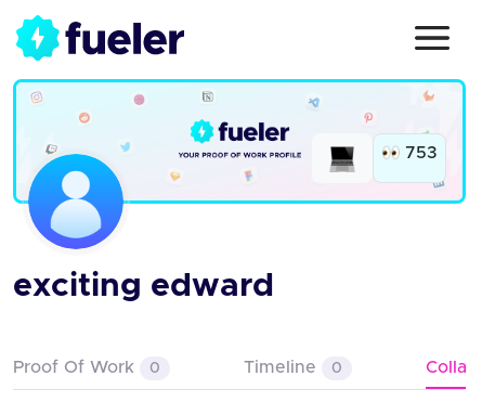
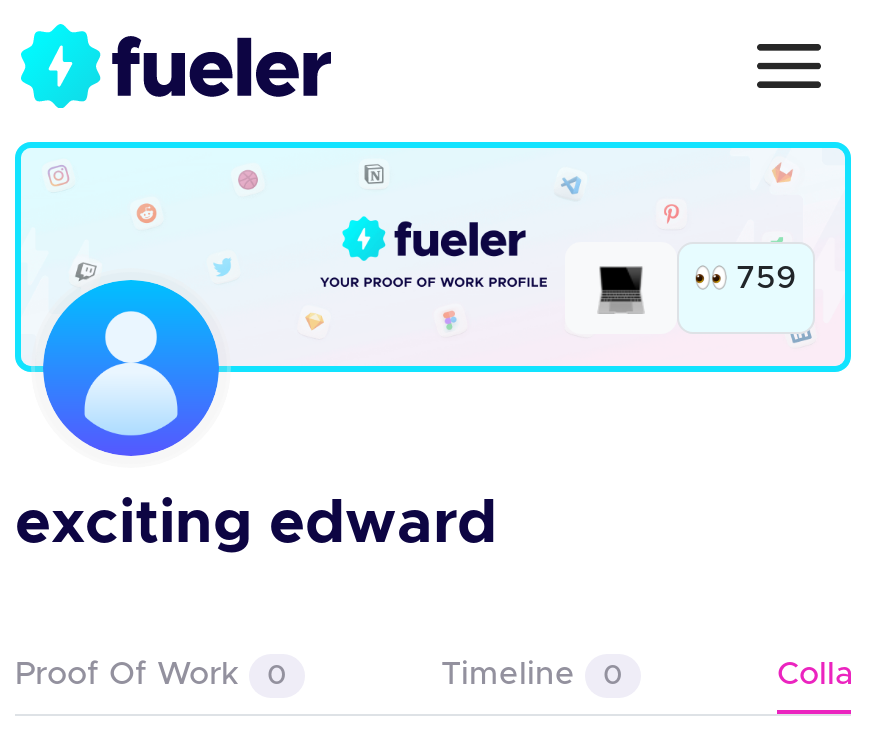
[405,145,436,162] 753 -> [736,263,796,295] 759

